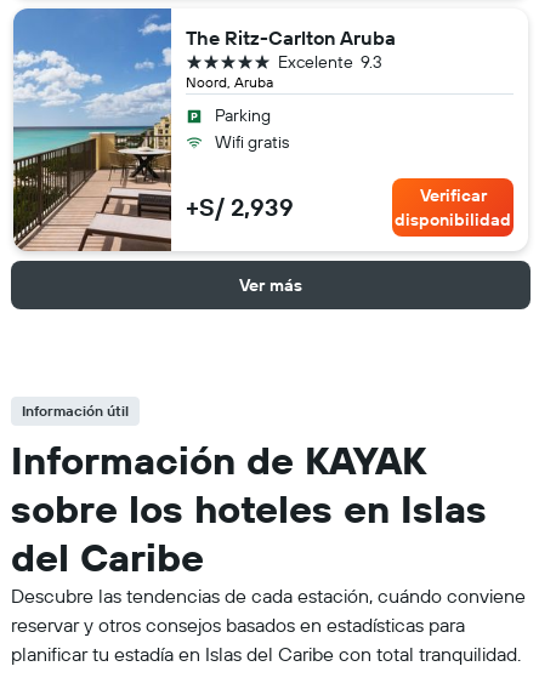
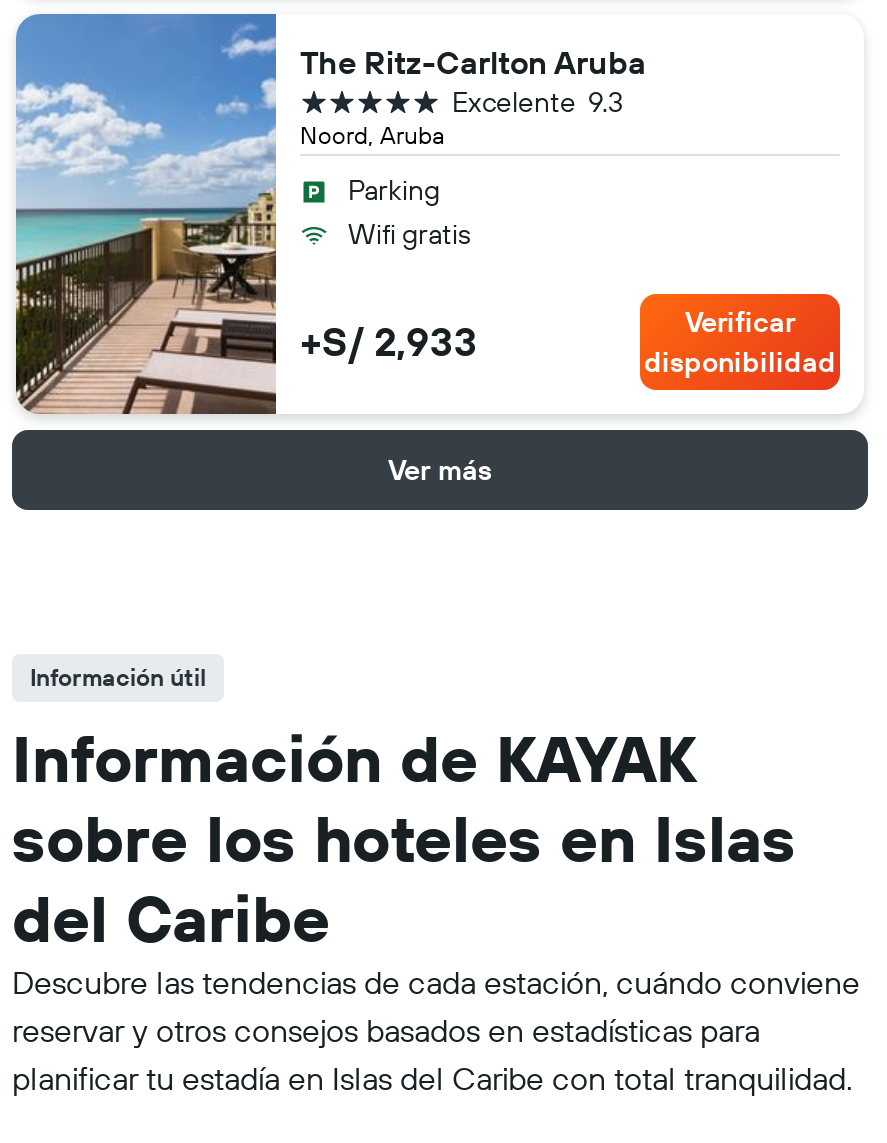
[186,192,294,222] +S/ 2,939 -> [300,316,478,366] +S/ 2,933

